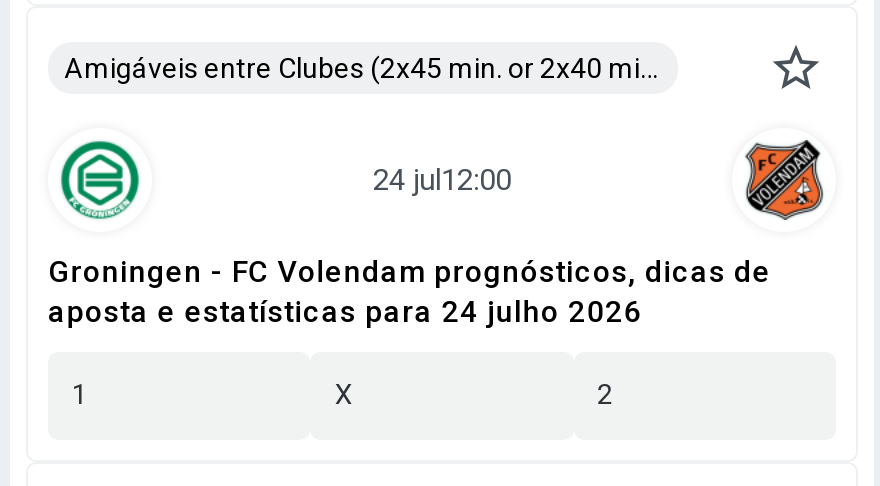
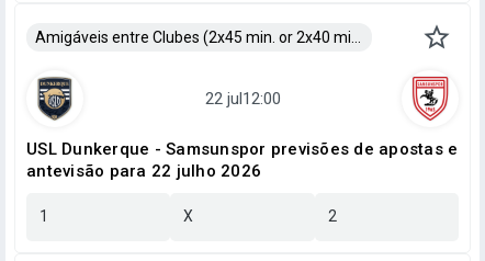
[48,140,771,330] [image] | Groningen - FC Volendam prognósticos, dicas de | aposta e estatísticas para 24 julho 2026 -> [26,77,458,181] [image] | USL Dunkerque - Samsunspor previsões de apostas e | antevisão para 22 julho 2026
[744,138,826,222] [image] -> [409,76,452,121] [image]

